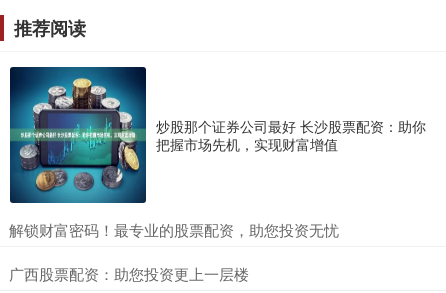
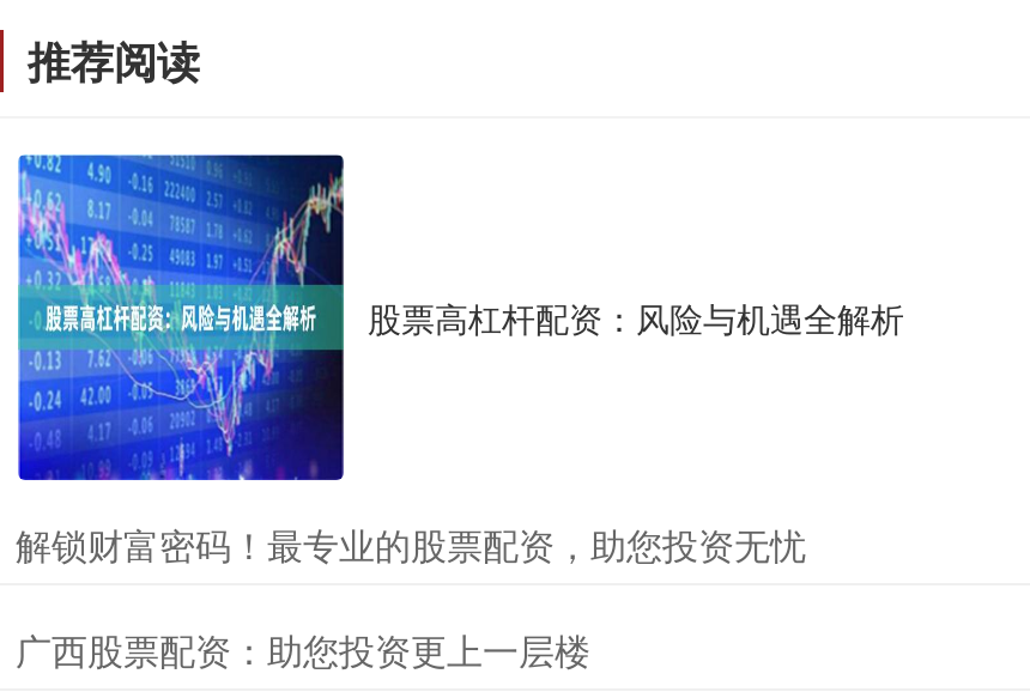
[9,66,426,204] [image] | 炒股那个证券公司最好 长沙股票配资：助你 | 把握市场先机，实现财富增值 -> [16,152,904,482] [image] | 股票高杠杆配资：风险与机遇全解析

